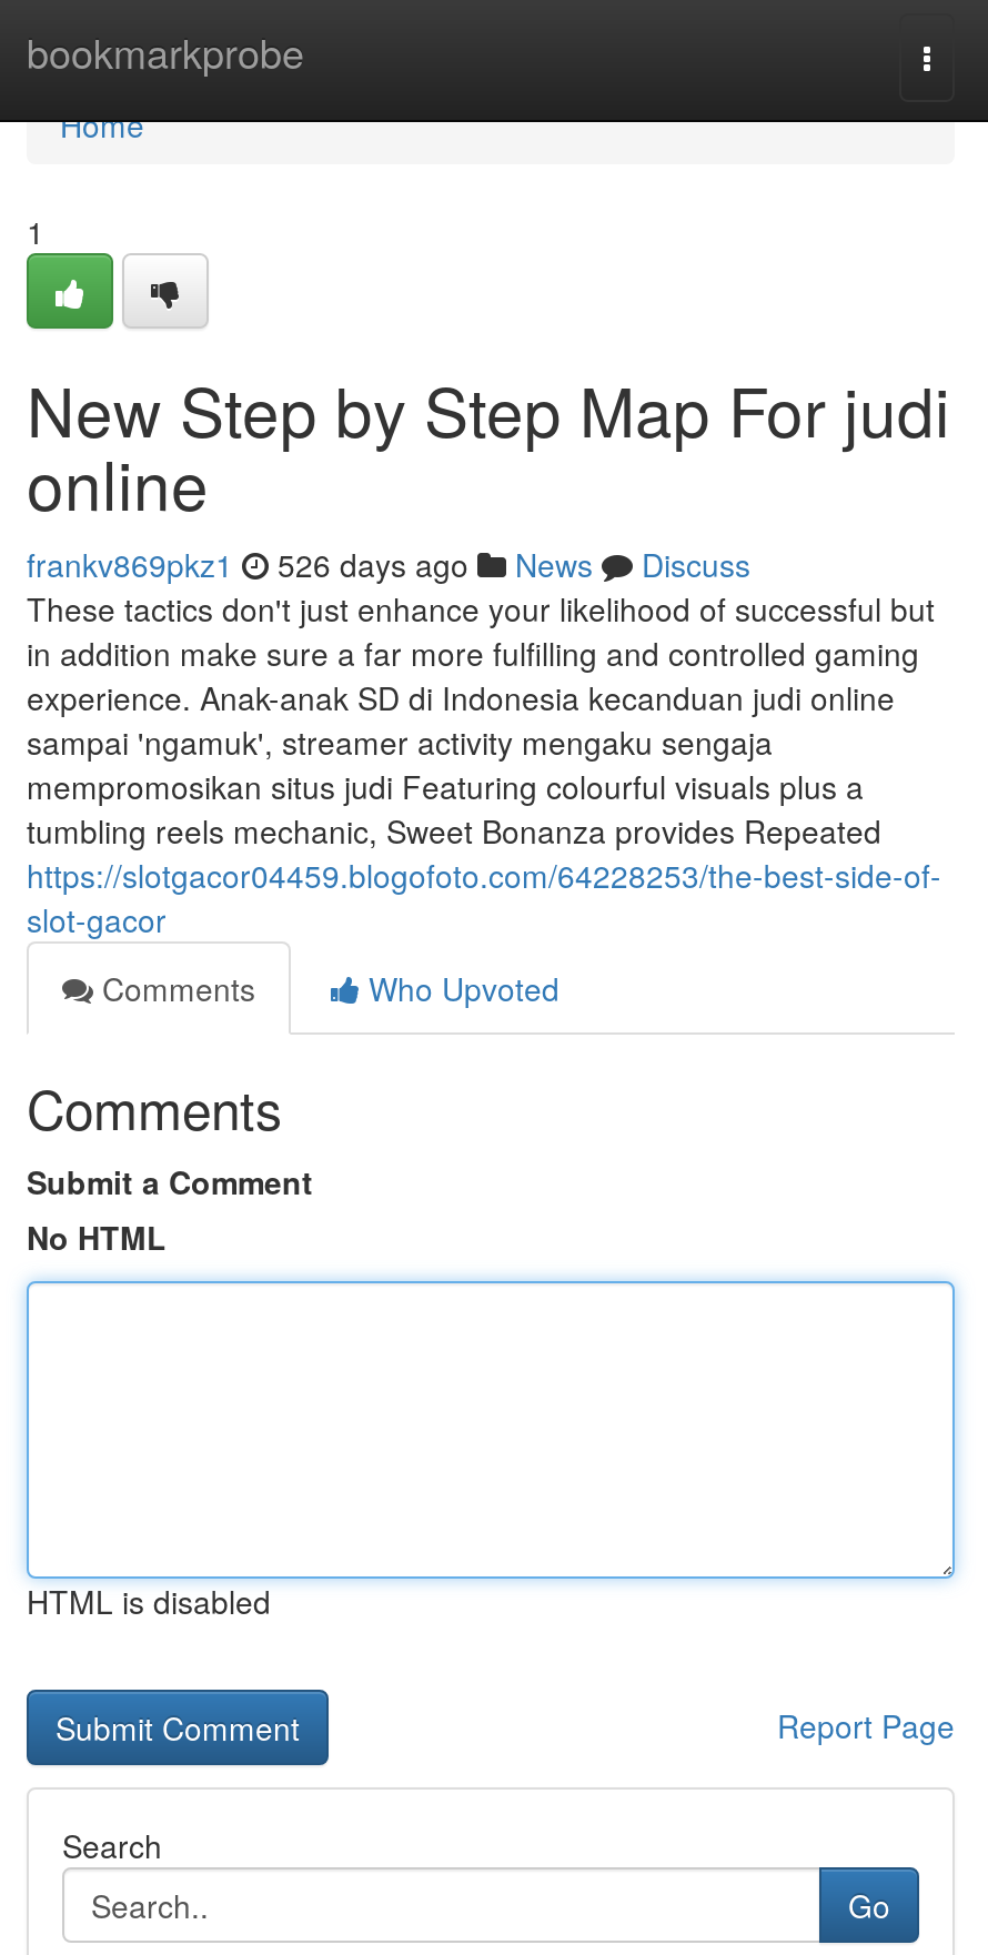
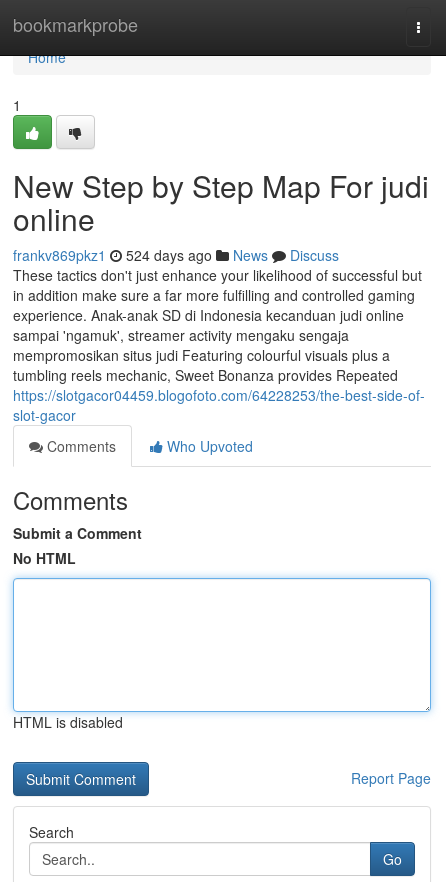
[27,542,750,586] frankv869pkz1 526 days ago News Discuss -> [13,245,339,265] frankv869pkz1 524 days ago News Discuss

